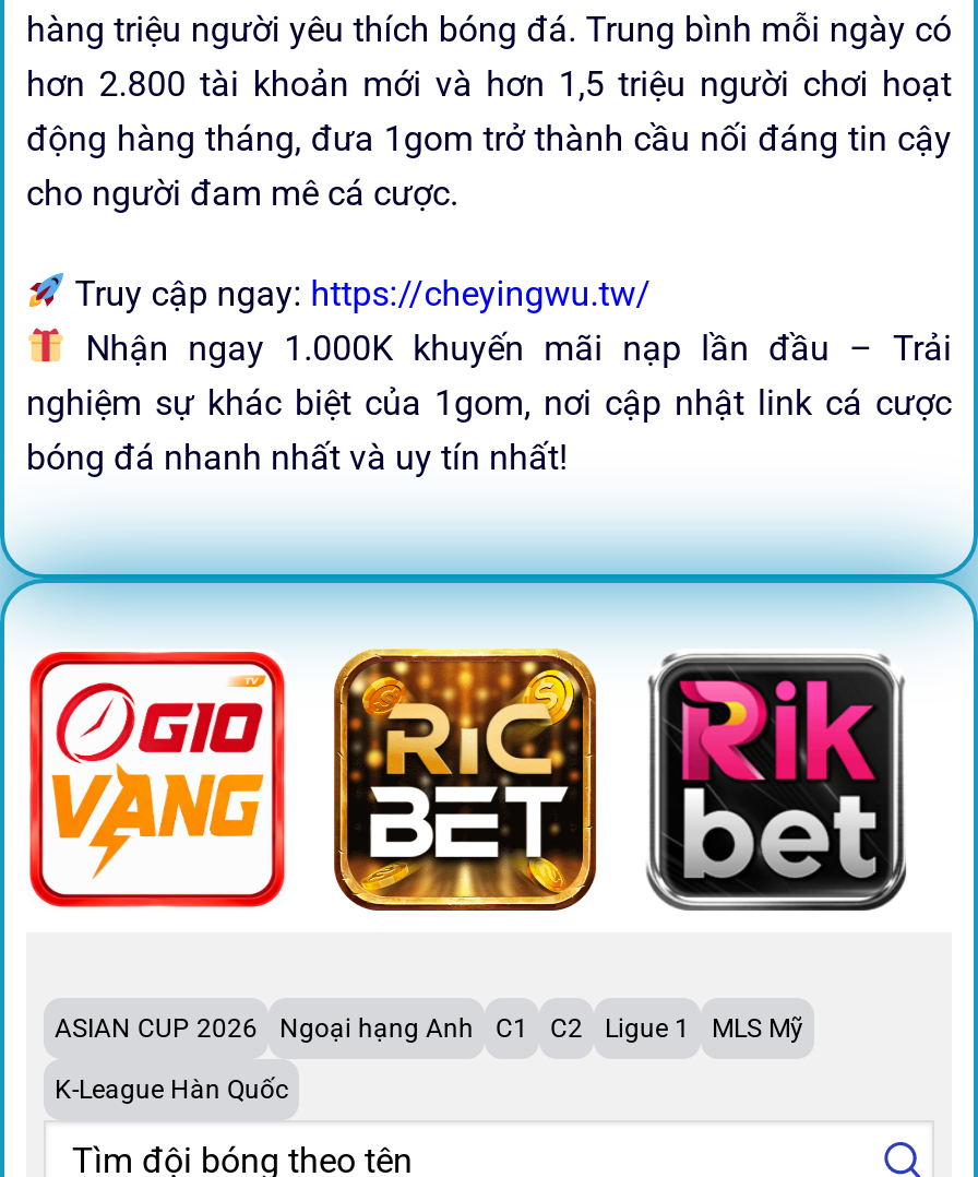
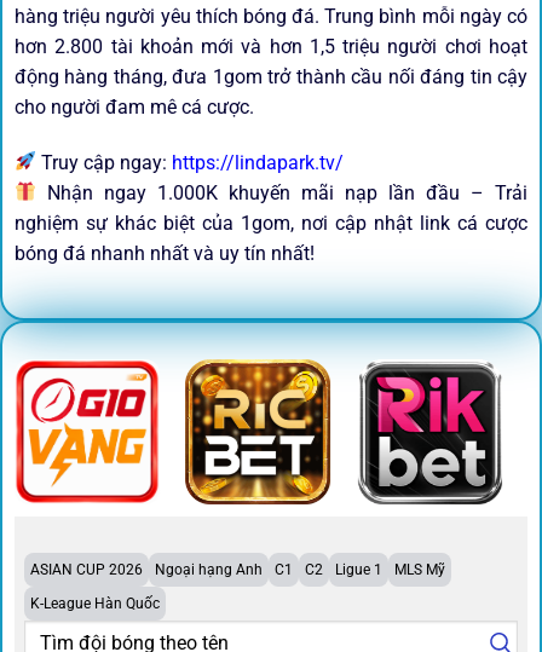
[66,273,651,314] Truy cập ngay: https://cheyingwu.tw/ -> [37,151,344,174] Truy cập ngay: https://lindapark.tv/

